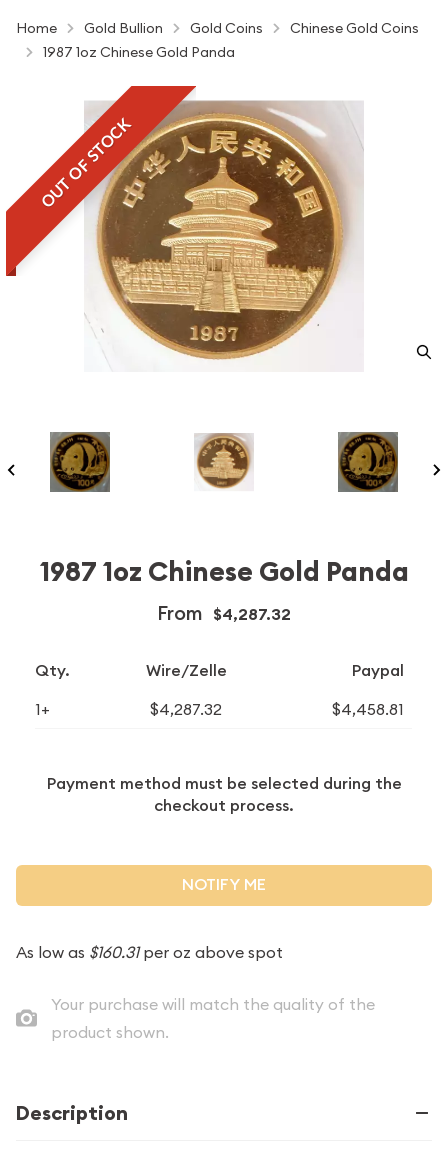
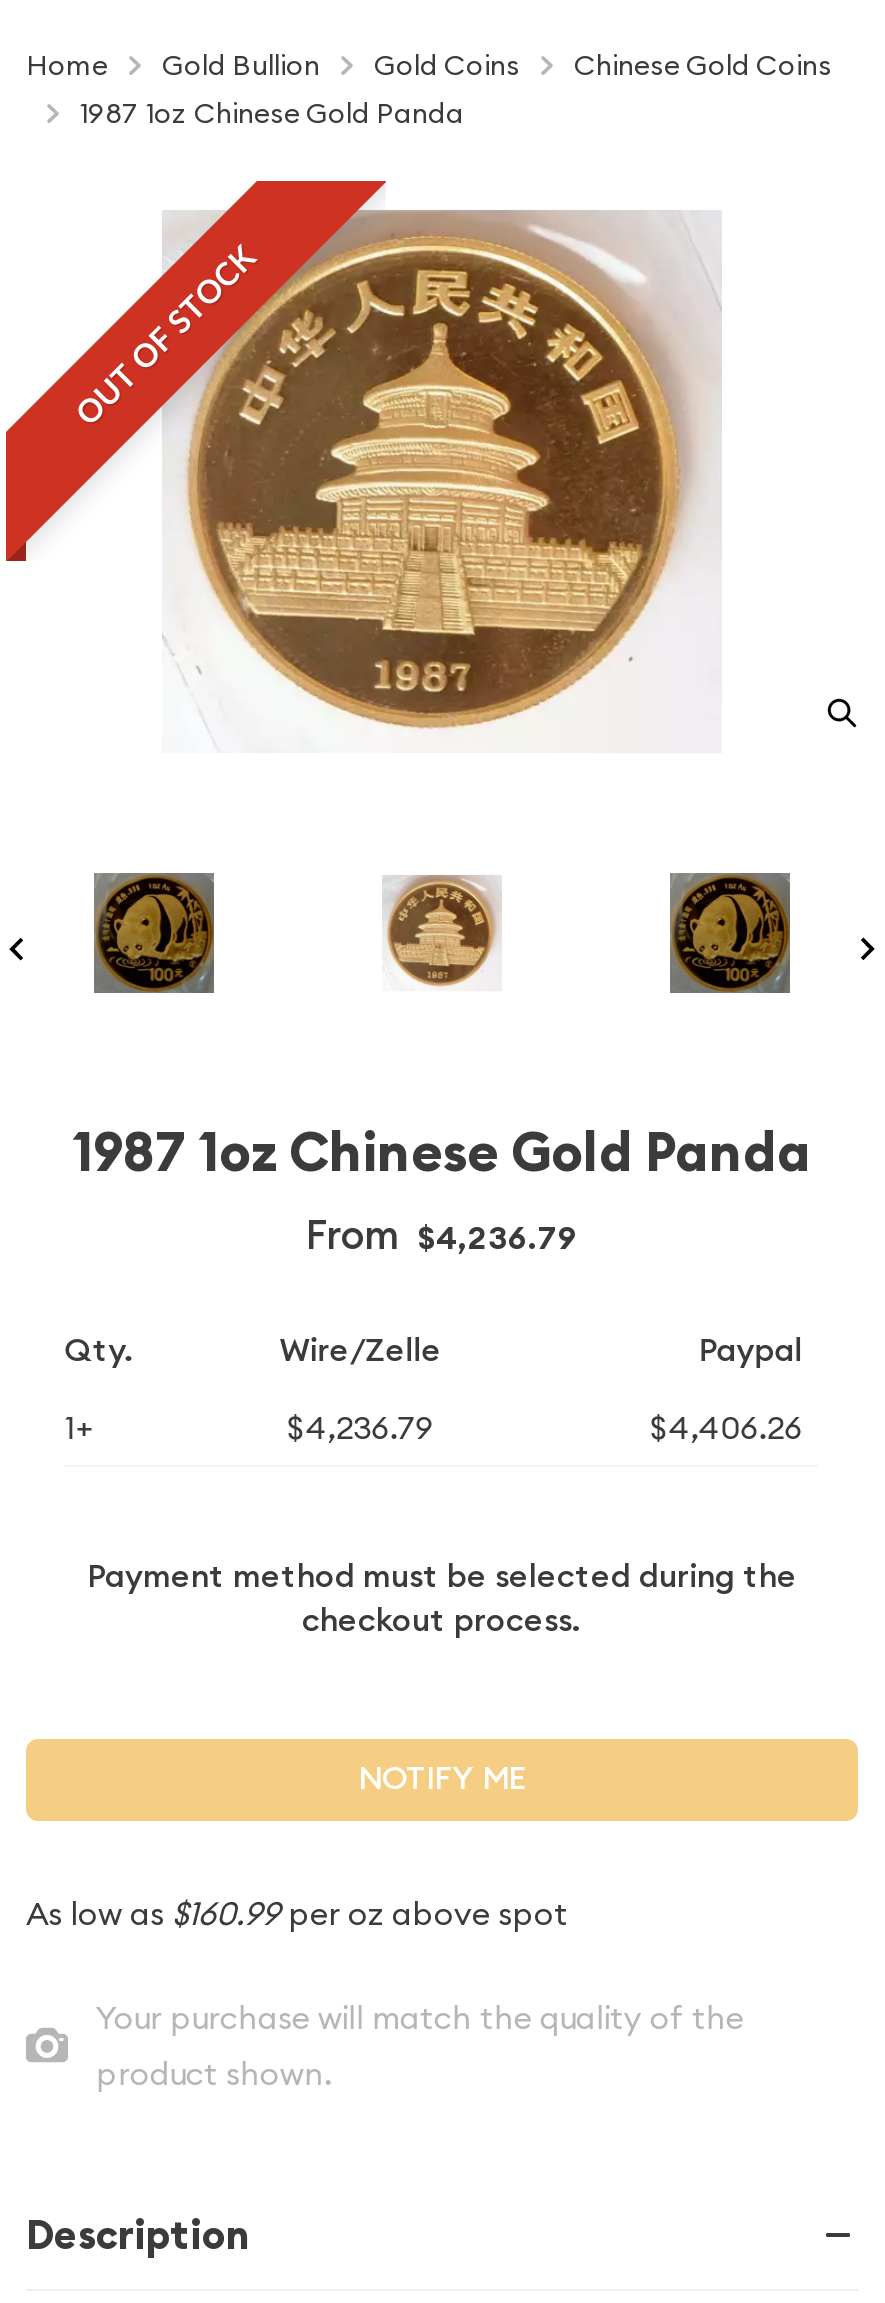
[157,600,291,626] From $4,287.32 -> [306,1209,578,1261] From $4,236.79
[150,699,222,719] $4,287.32 -> [287,1407,433,1447] $4,236.79
[332,699,404,719] $4,458.81 -> [650,1407,802,1447] $4,406.26
[16,942,283,962] As low as $160.31 per oz above spot -> [26,1892,568,1932] As low as $160.99 per oz above spot

